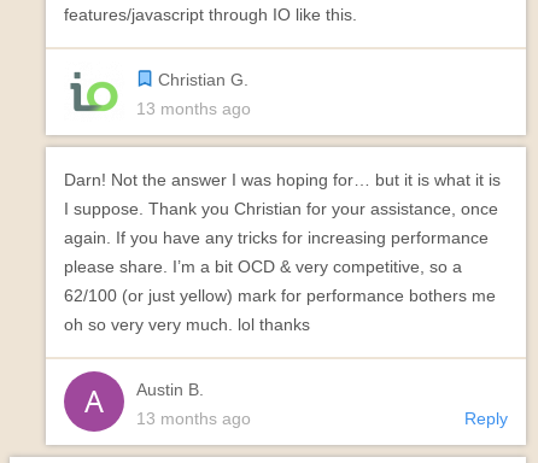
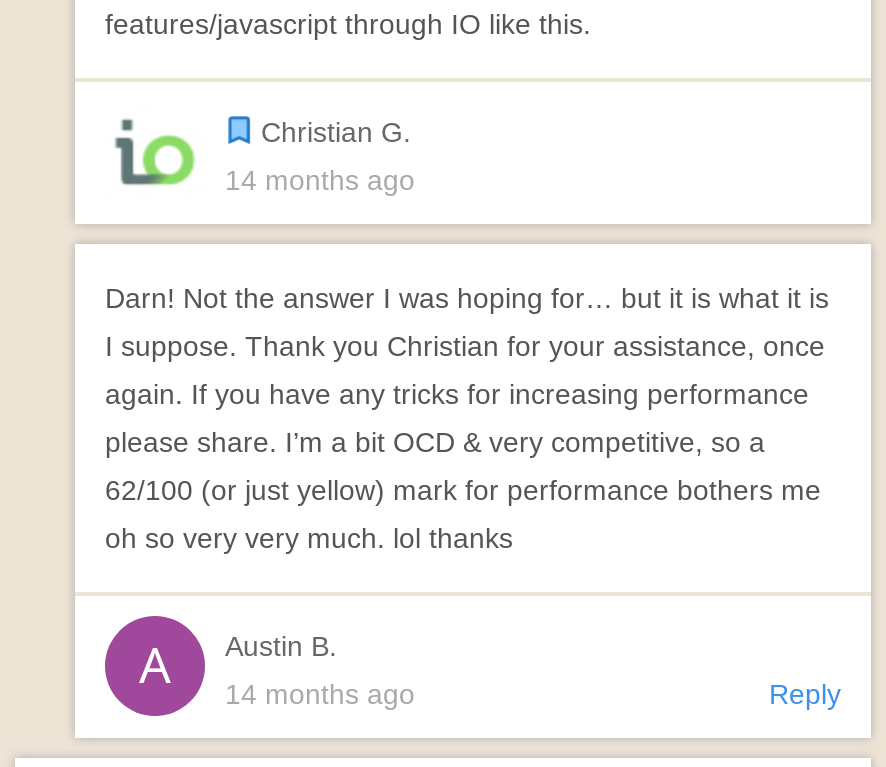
[136,99,251,118] 13 months ago -> [225,164,415,196] 14 months ago
[136,409,251,428] 13 months ago -> [225,678,415,710] 14 months ago

